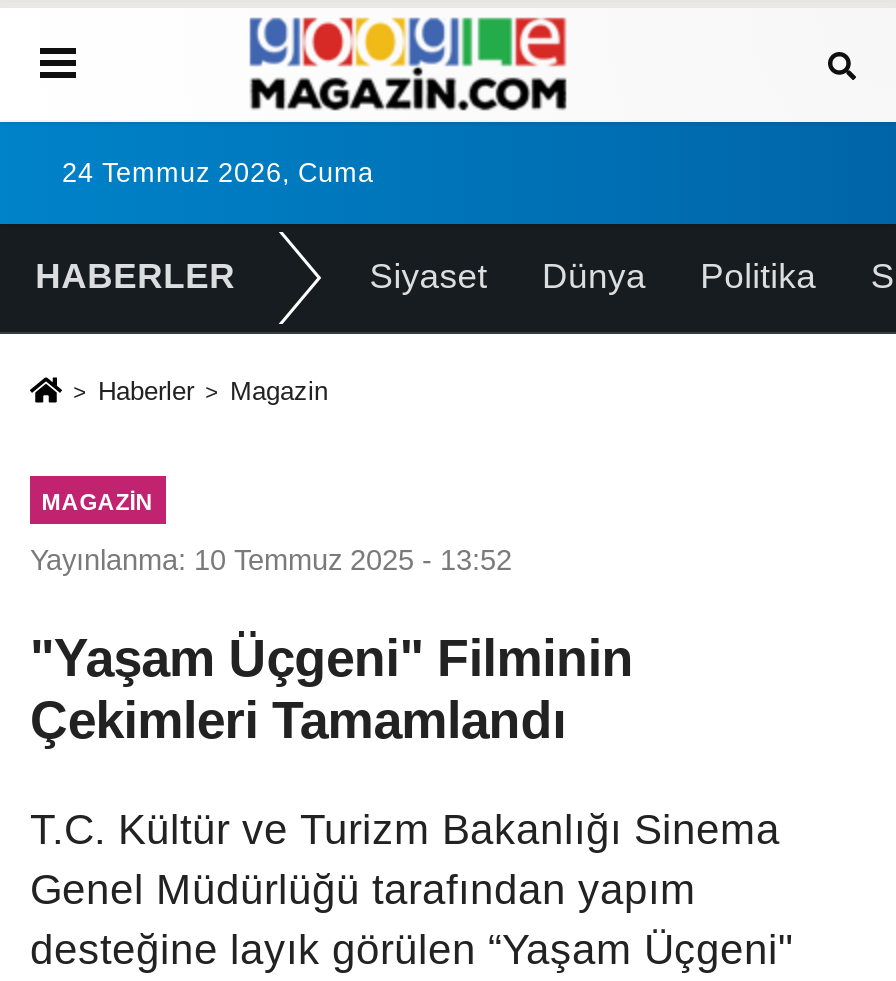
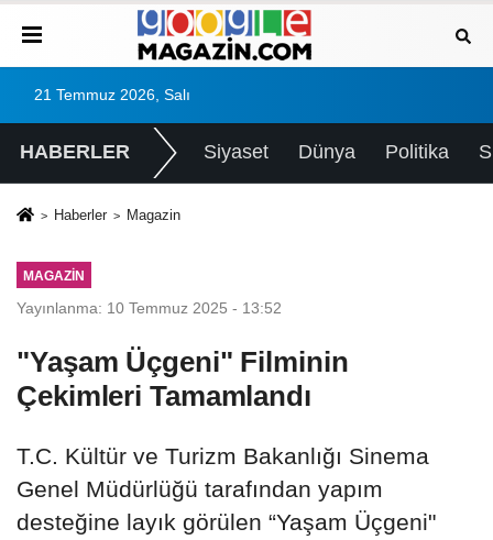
[62,158,374,188] 24 Temmuz 2026, Cuma -> [34,87,190,103] 21 Temmuz 2026, Salı

